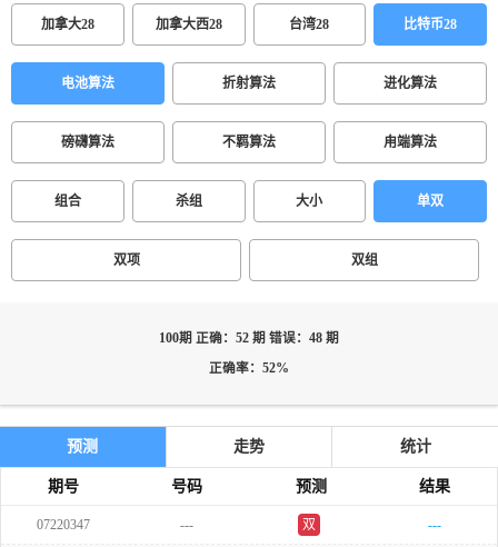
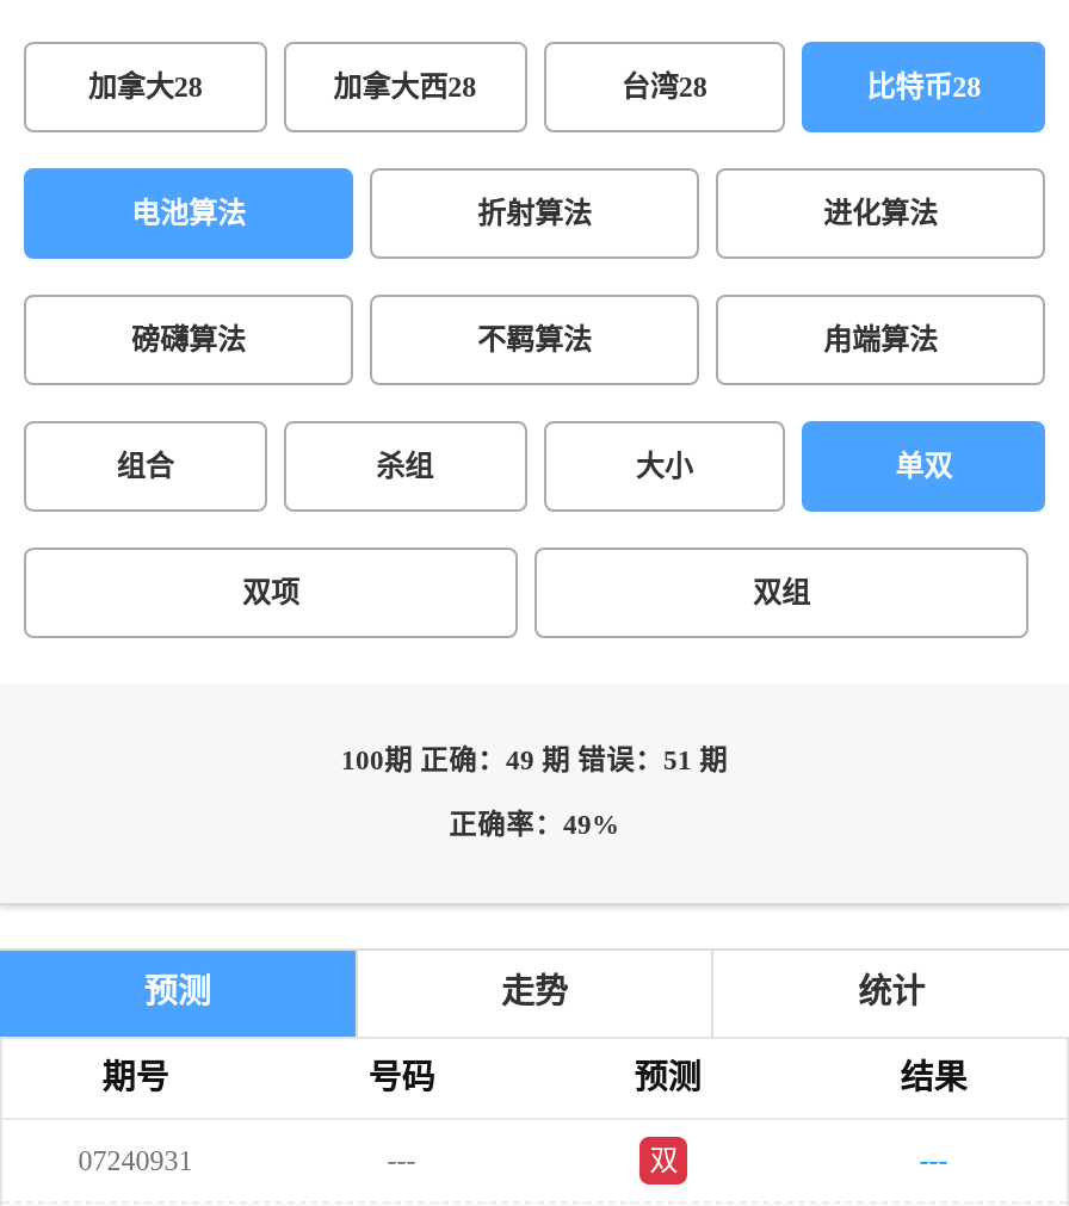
[159,331,339,346] 100期 正确：52 期 错误：48 期 -> [341,746,728,777] 100期 正确：49 期 错误：51 期
[209,361,289,376] 正确率：52% -> [449,810,620,841] 正确率：49%
[36,517,90,533] 07220347 -> [78,1144,193,1177] 07240931

